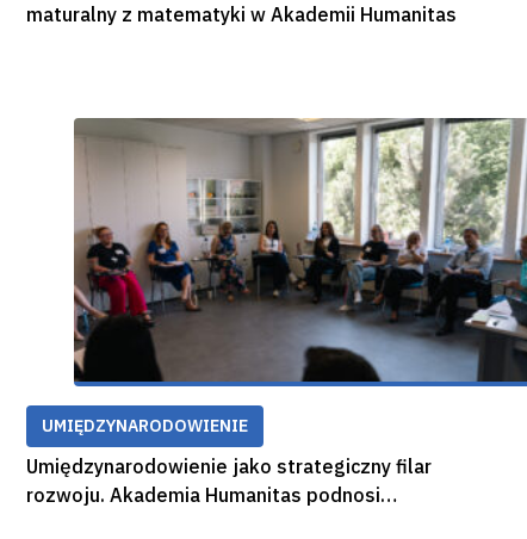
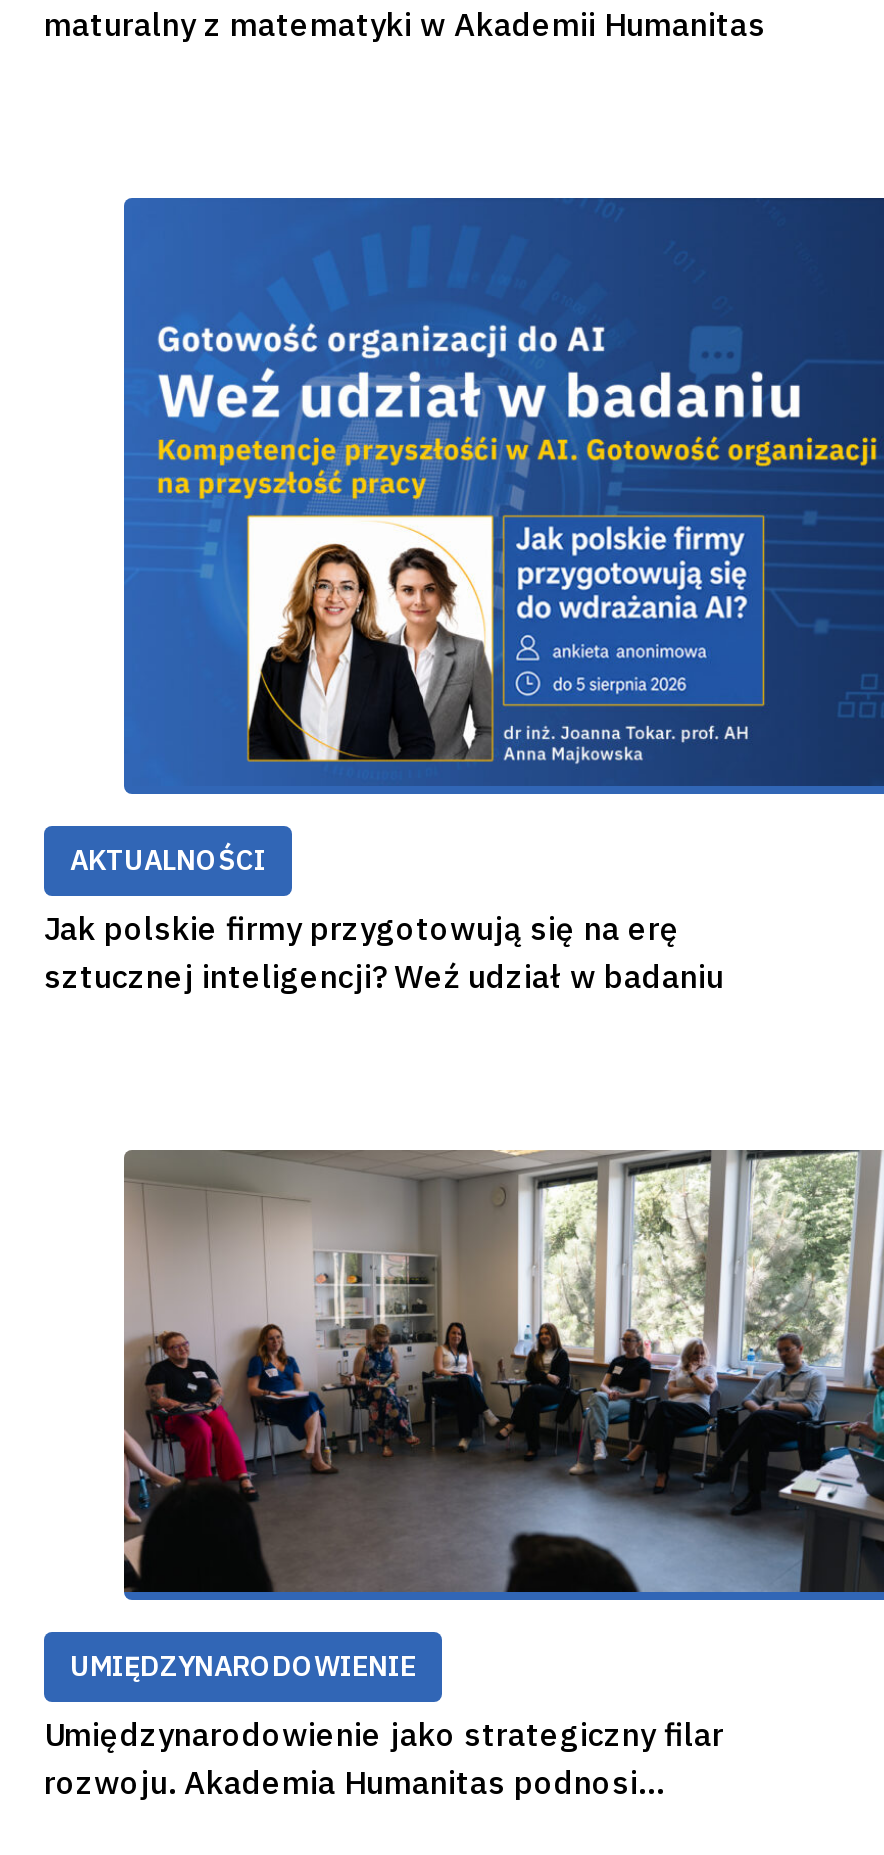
none -> [44,196,878,997] [image] | AKTUALNOŚCI | Jak polskie firmy przygotowują się na erę | sztucznej inteligencji? Weź udział w badaniu

